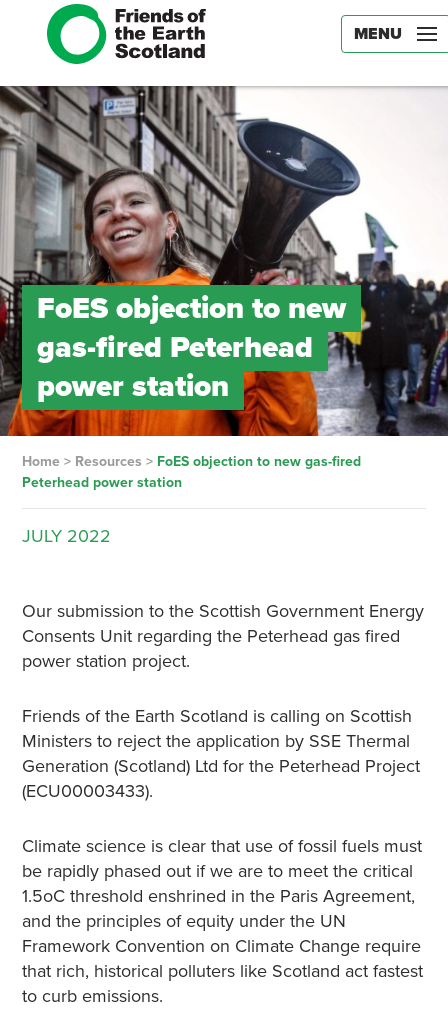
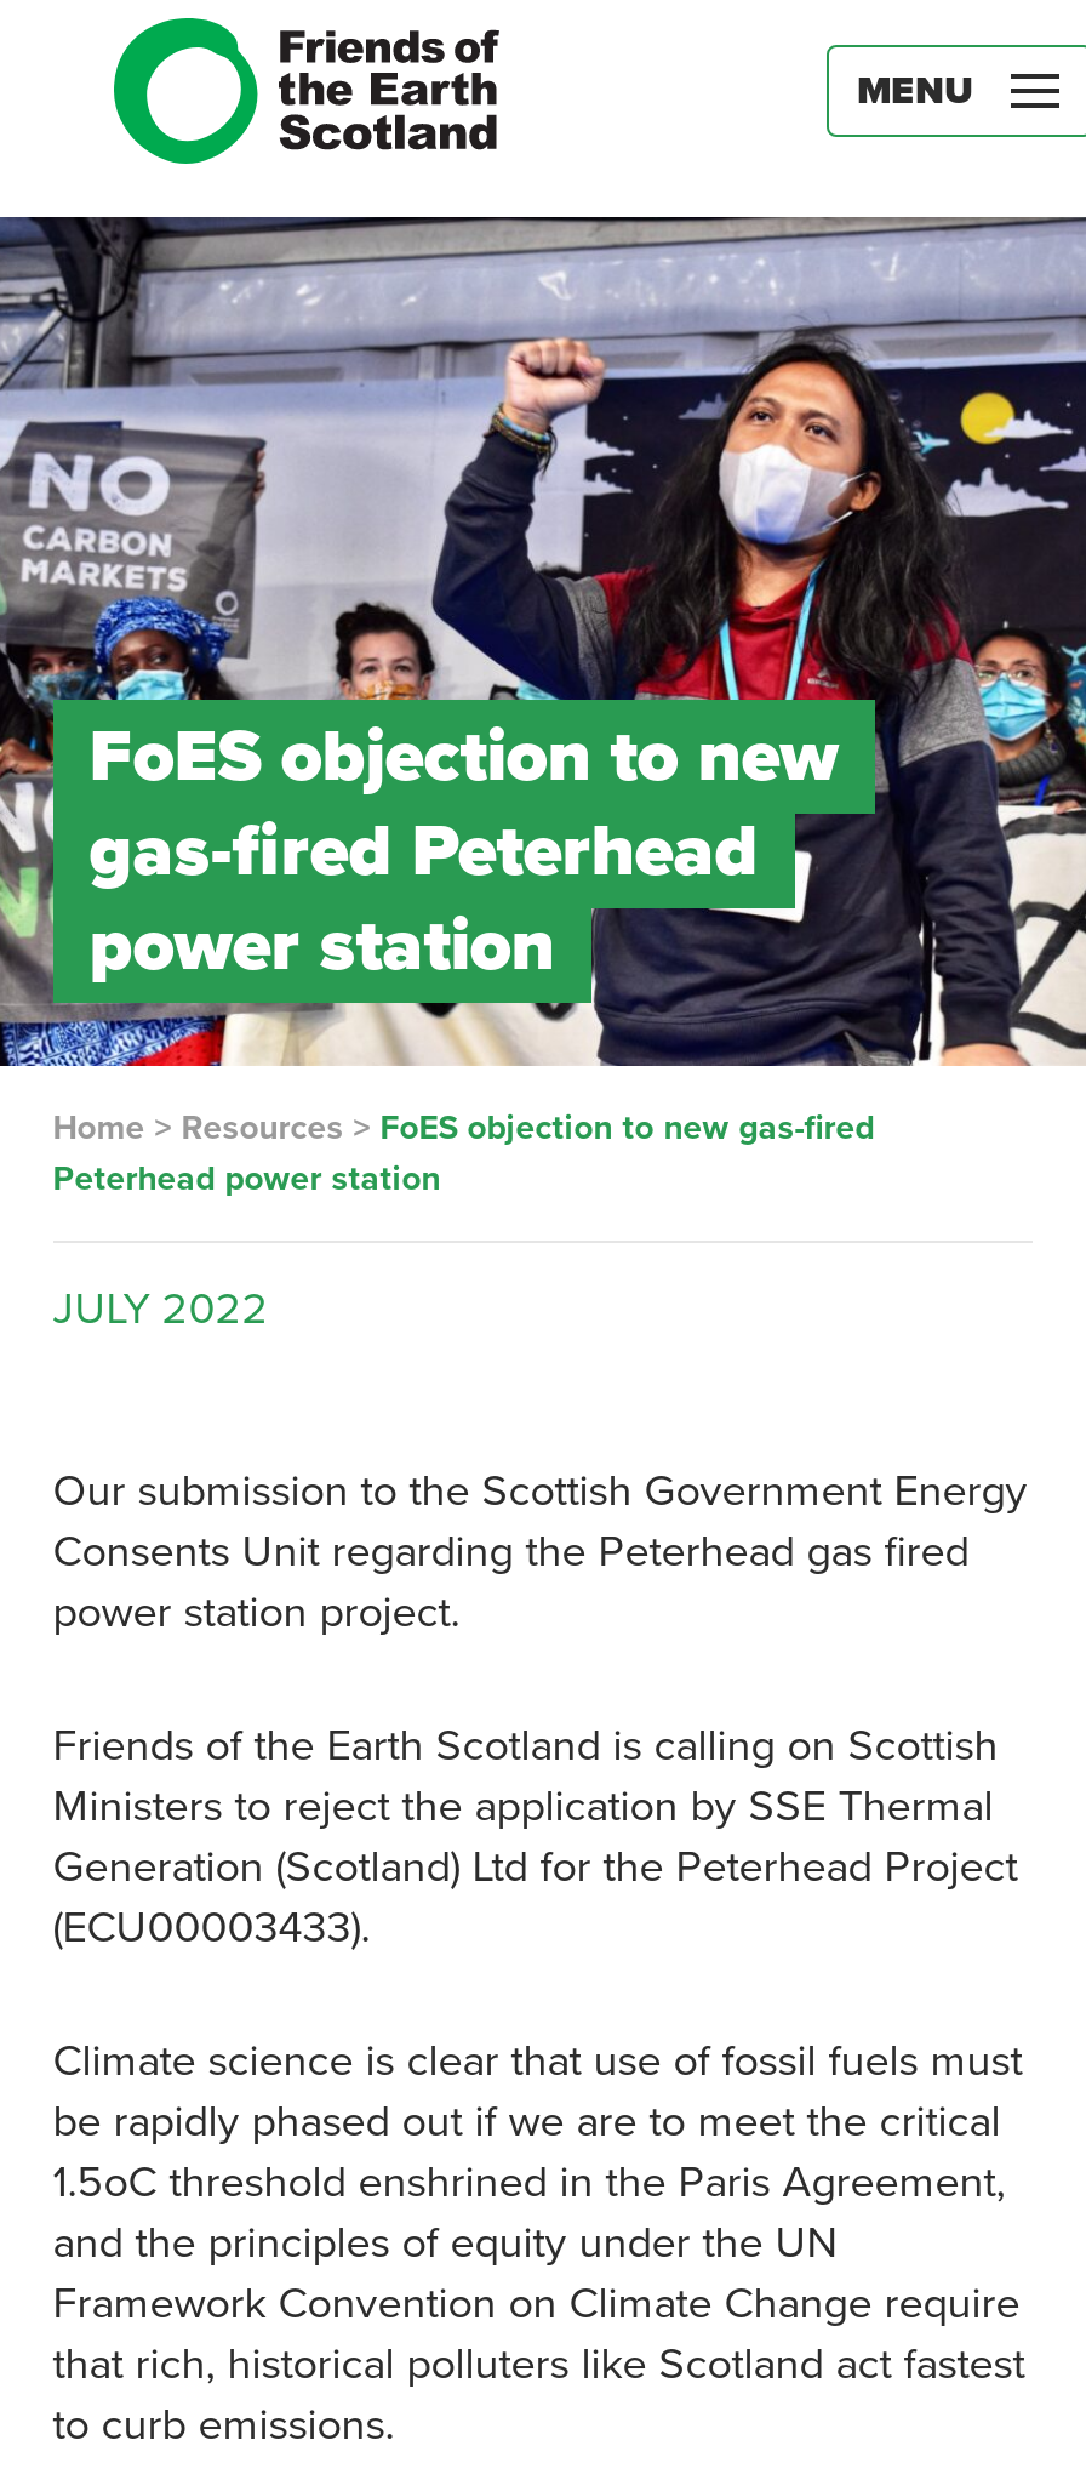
[3,85,445,437] [image] -> [7,215,1079,1068] [image]

